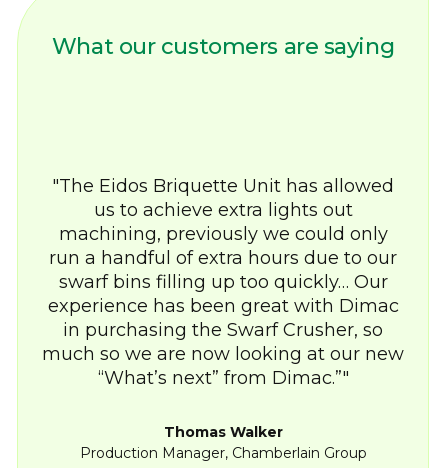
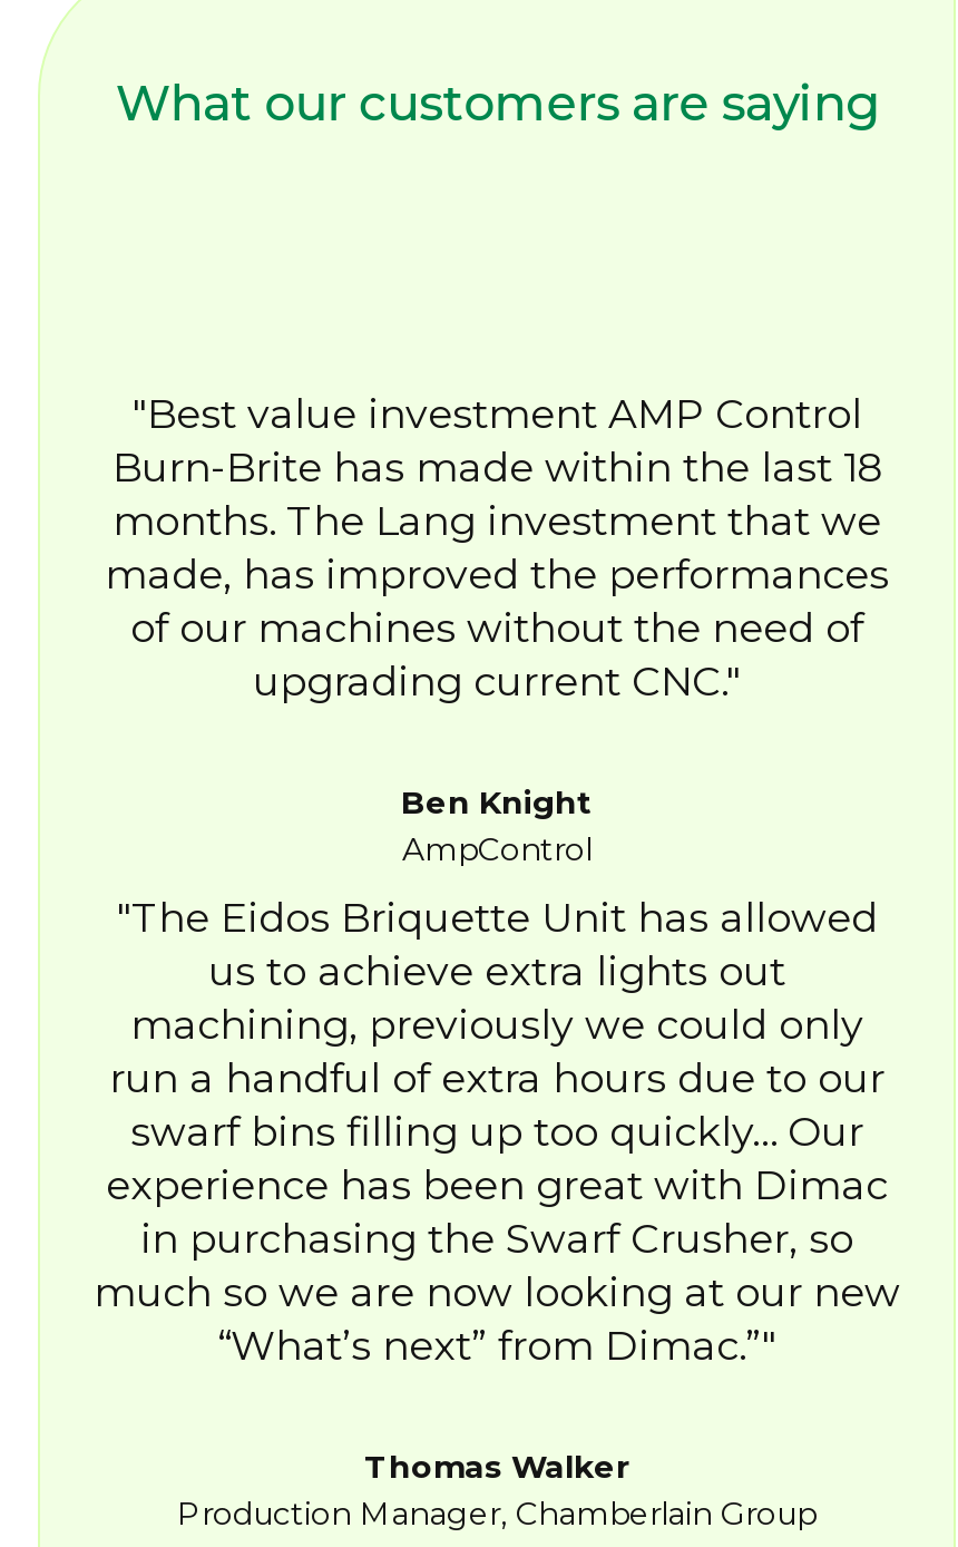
none -> [105,389,889,868] Best value investment AMP Control | Burn-Brite has made within the last 18 | months. The Lang investment that we | made, has improved the performances | of our machines without the need of | upgrading current CNC. | Ben Knight | AmpControl

